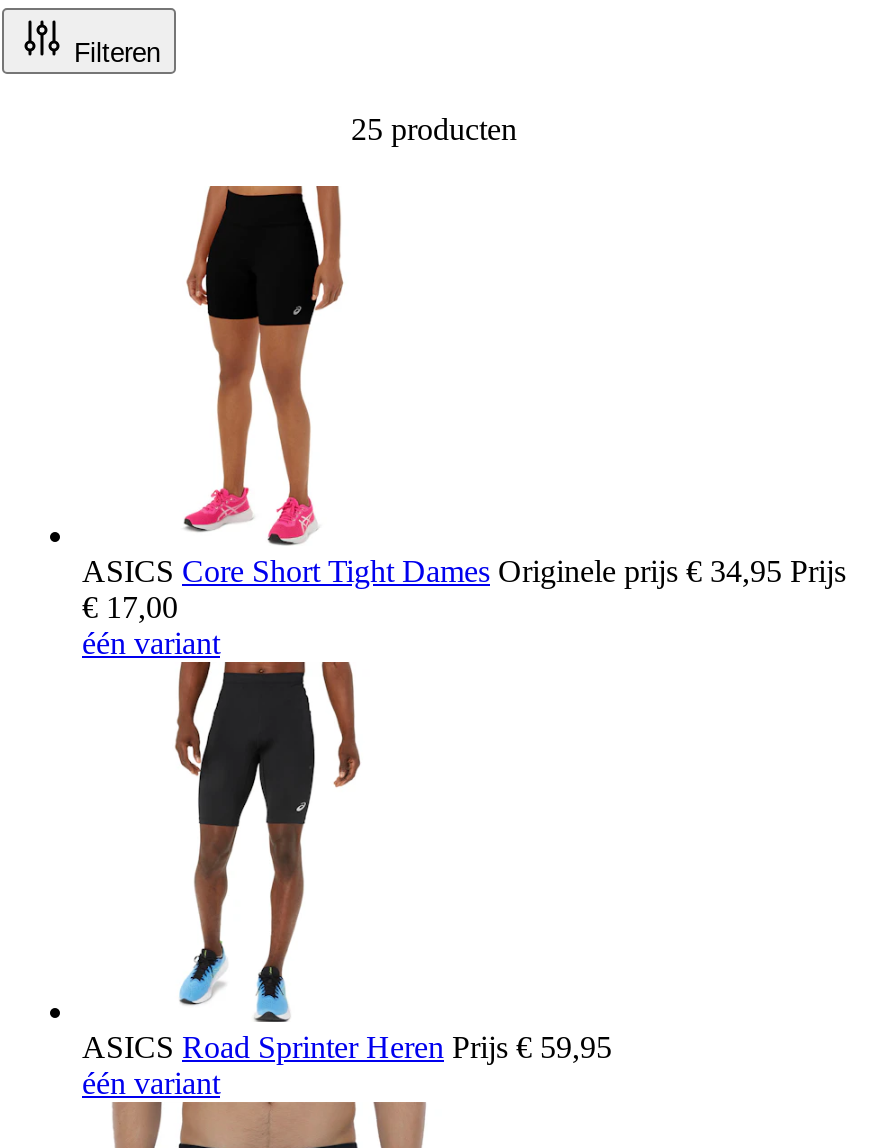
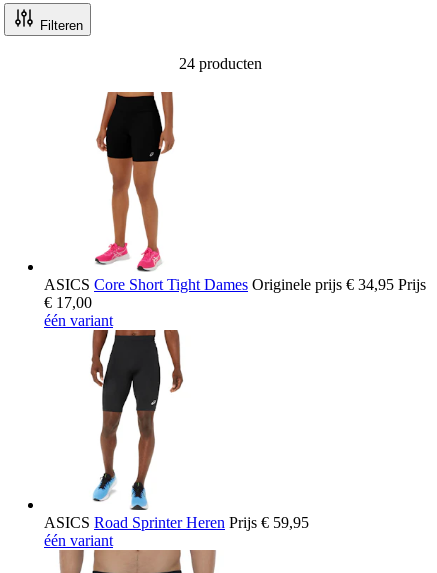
[351,111,517,145] 25 producten -> [178,55,261,72] 24 producten

